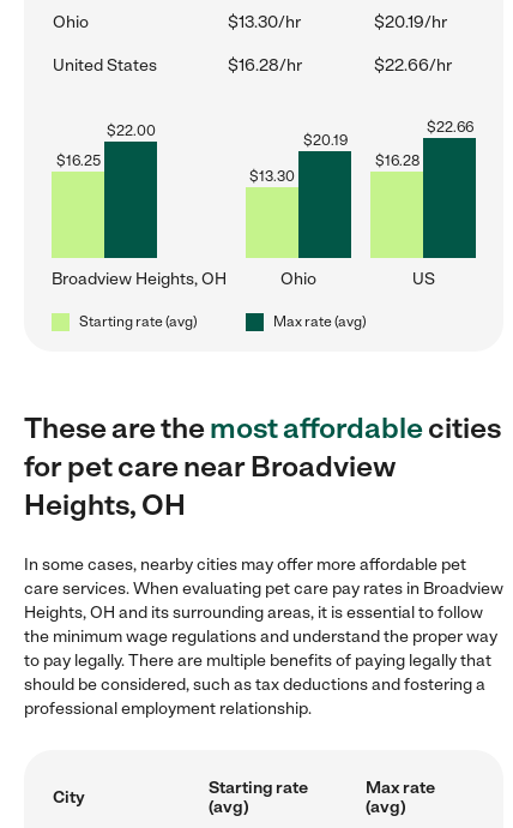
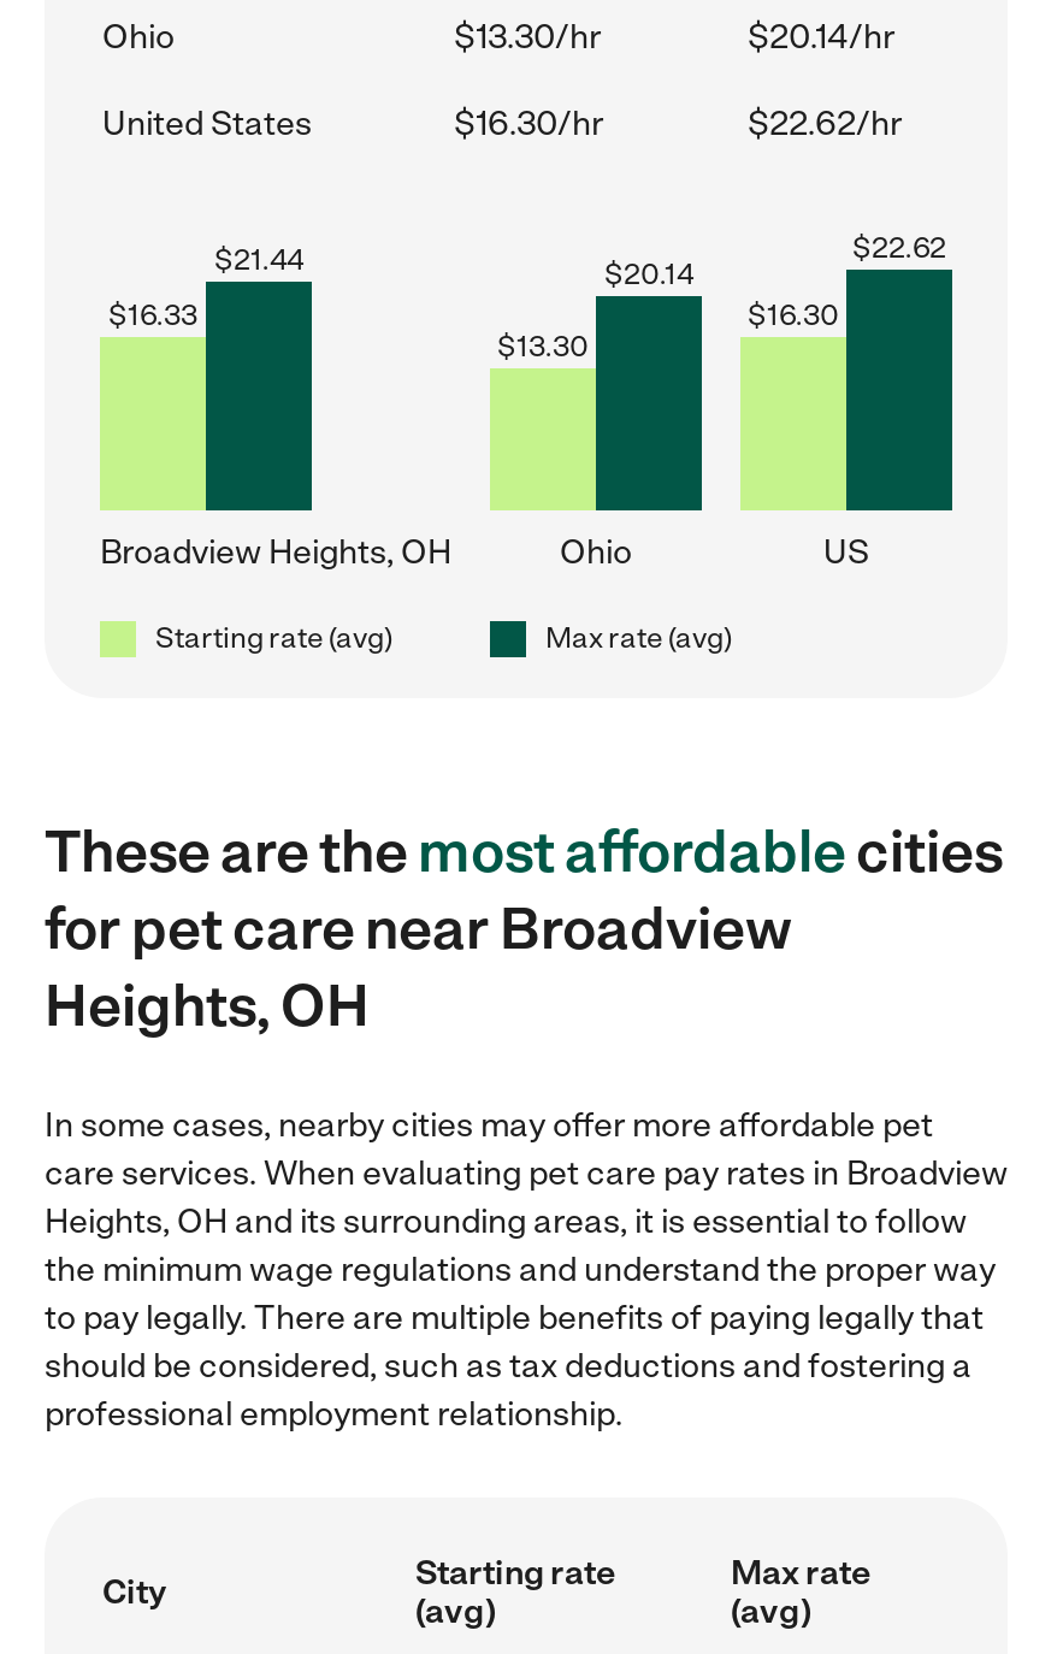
[374,12,447,32] $20.19/hr -> [748,17,894,58] $20.14/hr
[228,55,452,76] $16.28/hr | $22.66/hr -> [454,104,902,144] $16.30/hr | $22.62/hr
[106,122,155,139] $22.00 -> [214,243,303,277] $21.44
[426,119,473,136] $22.66 -> [852,231,946,265] $22.62
[303,132,347,149] $20.19 -> [604,258,693,291] $20.14
[56,152,100,169] $16.25 -> [108,299,197,332] $16.33
[375,152,419,169] $16.28 -> [748,299,839,332] $16.30

